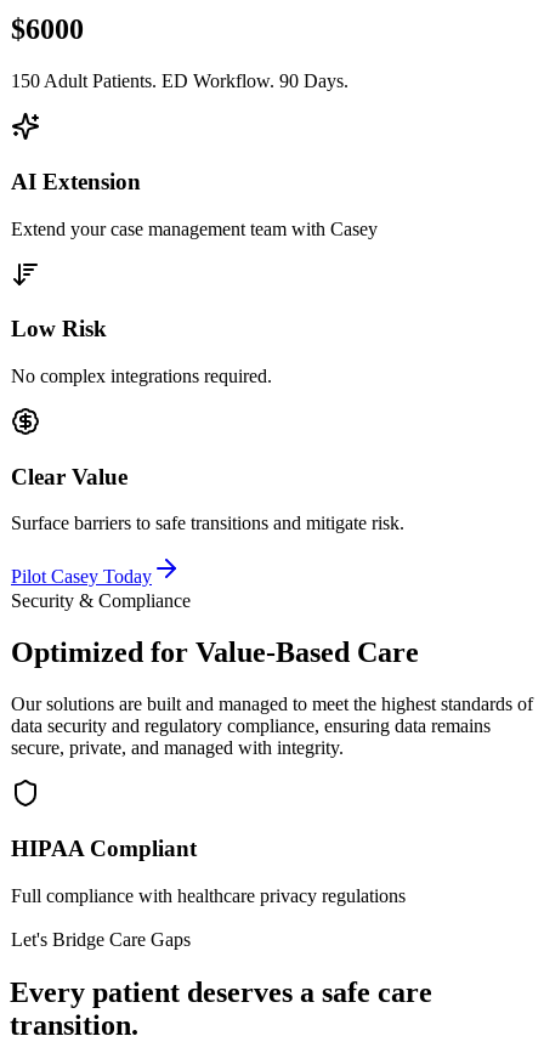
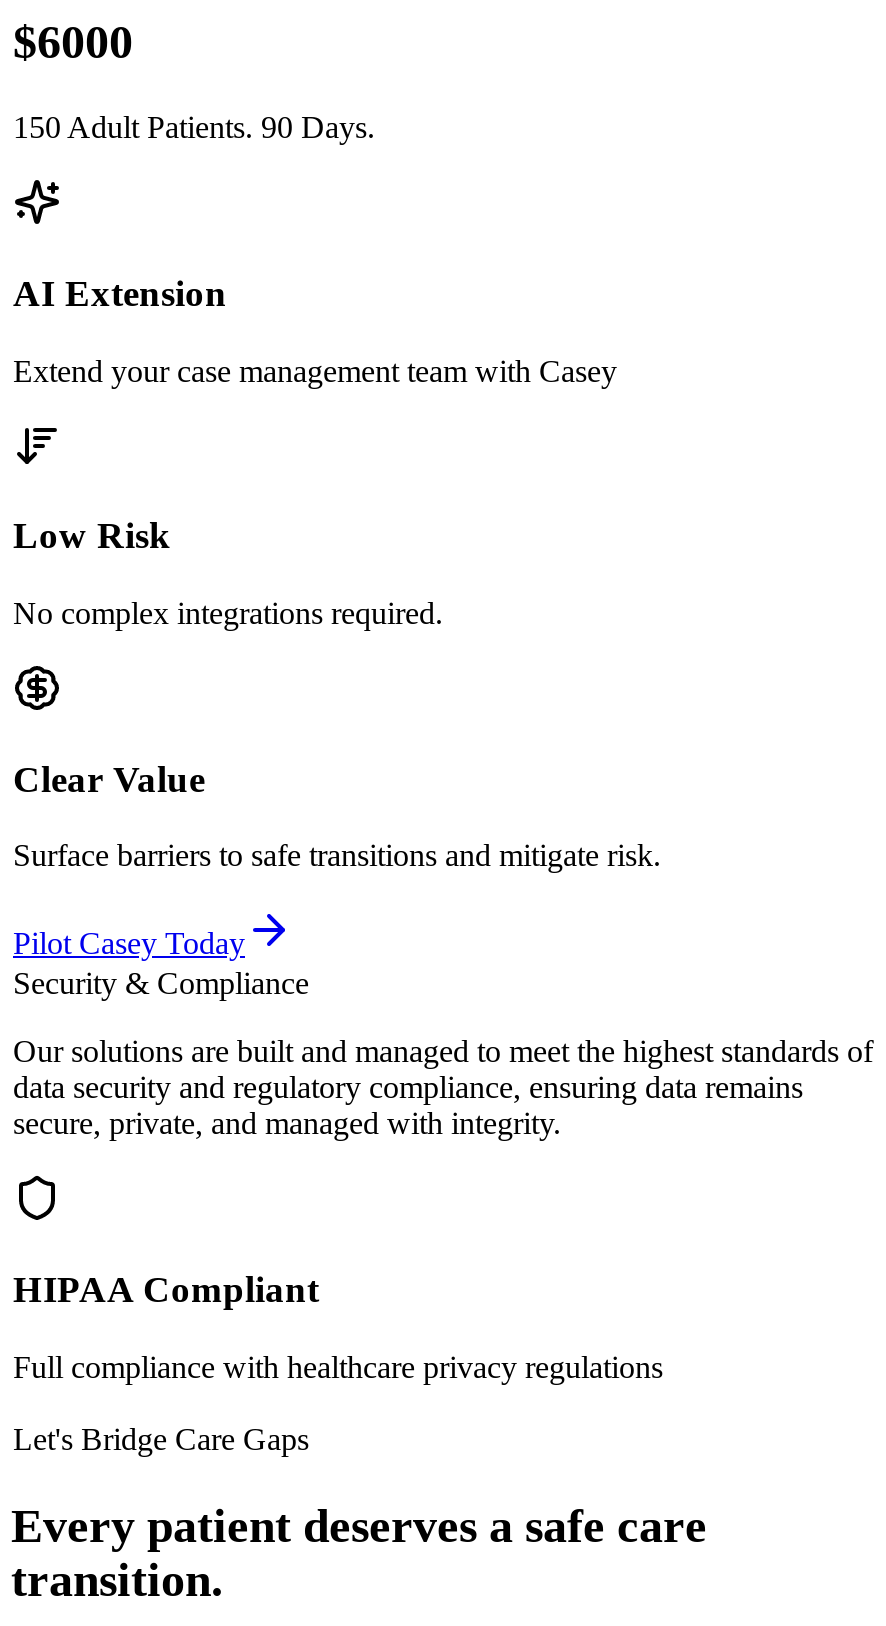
[11,71,348,91] 150 Adult Patients. ED Workflow. 90 Days. -> [13,110,375,144] 150 Adult Patients. 90 Days.
[11,637,419,668] Optimized for Value-Based Care -> none

